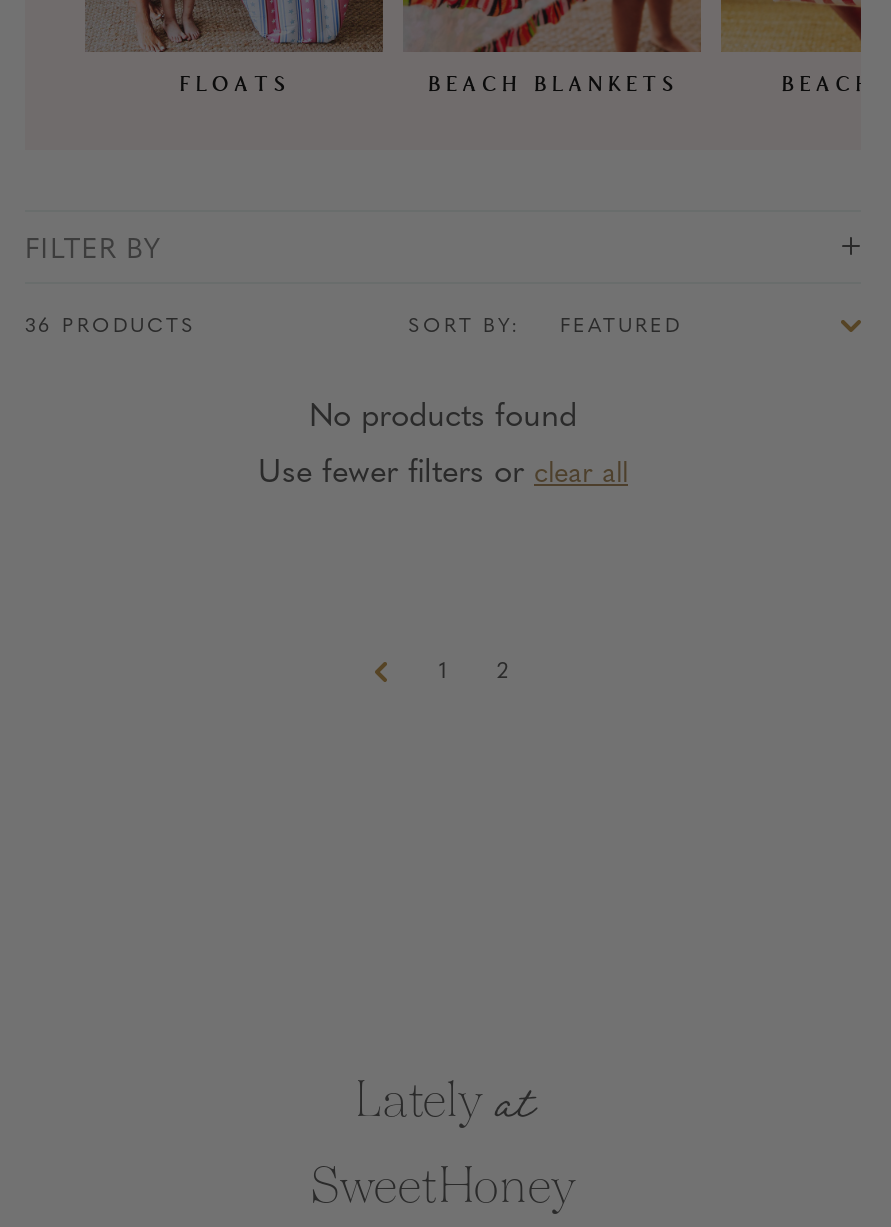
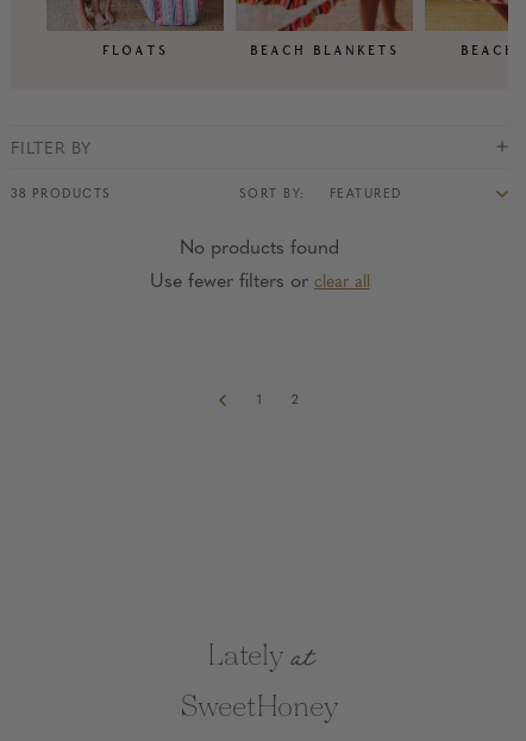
[25,309,196,337] 36 PRODUCTS -> [11,184,111,201] 38 PRODUCTS

